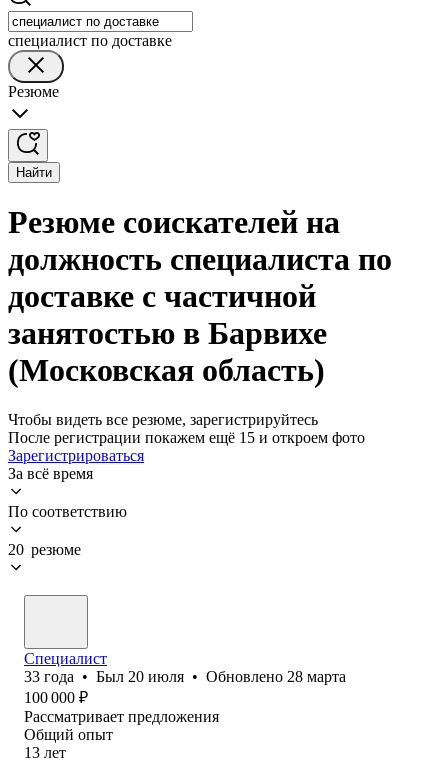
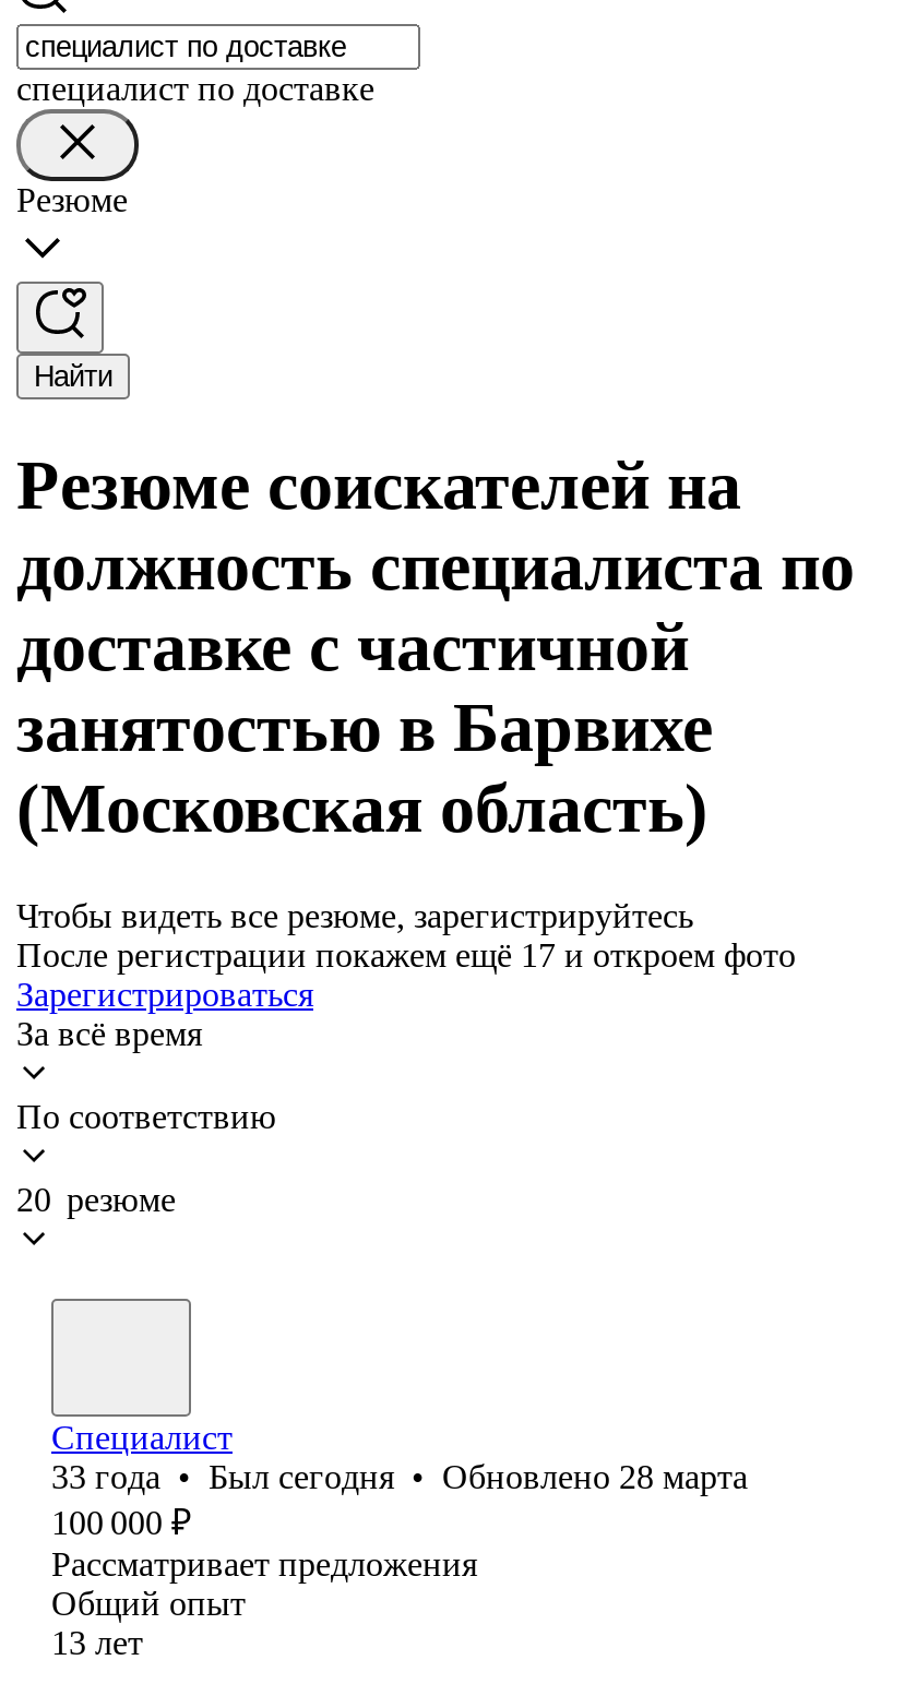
[8,429,365,446] После регистрации покажем ещё 15 и откроем фото -> [16,936,796,973] После регистрации покажем ещё 17 и откроем фото
[24,668,346,685] 33 года • Был 20 июля • Обновлено 28 марта -> [51,1458,748,1495] 33 года • Был сегодня • Обновлено 28 марта

